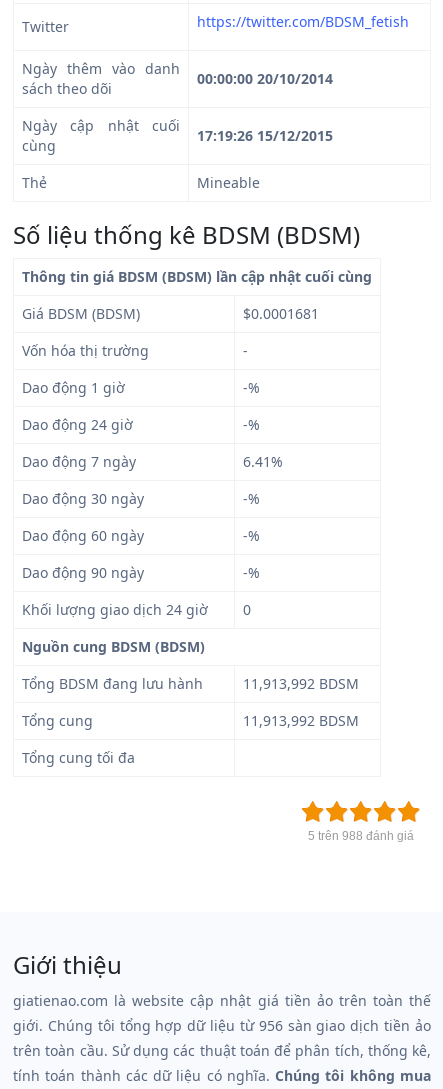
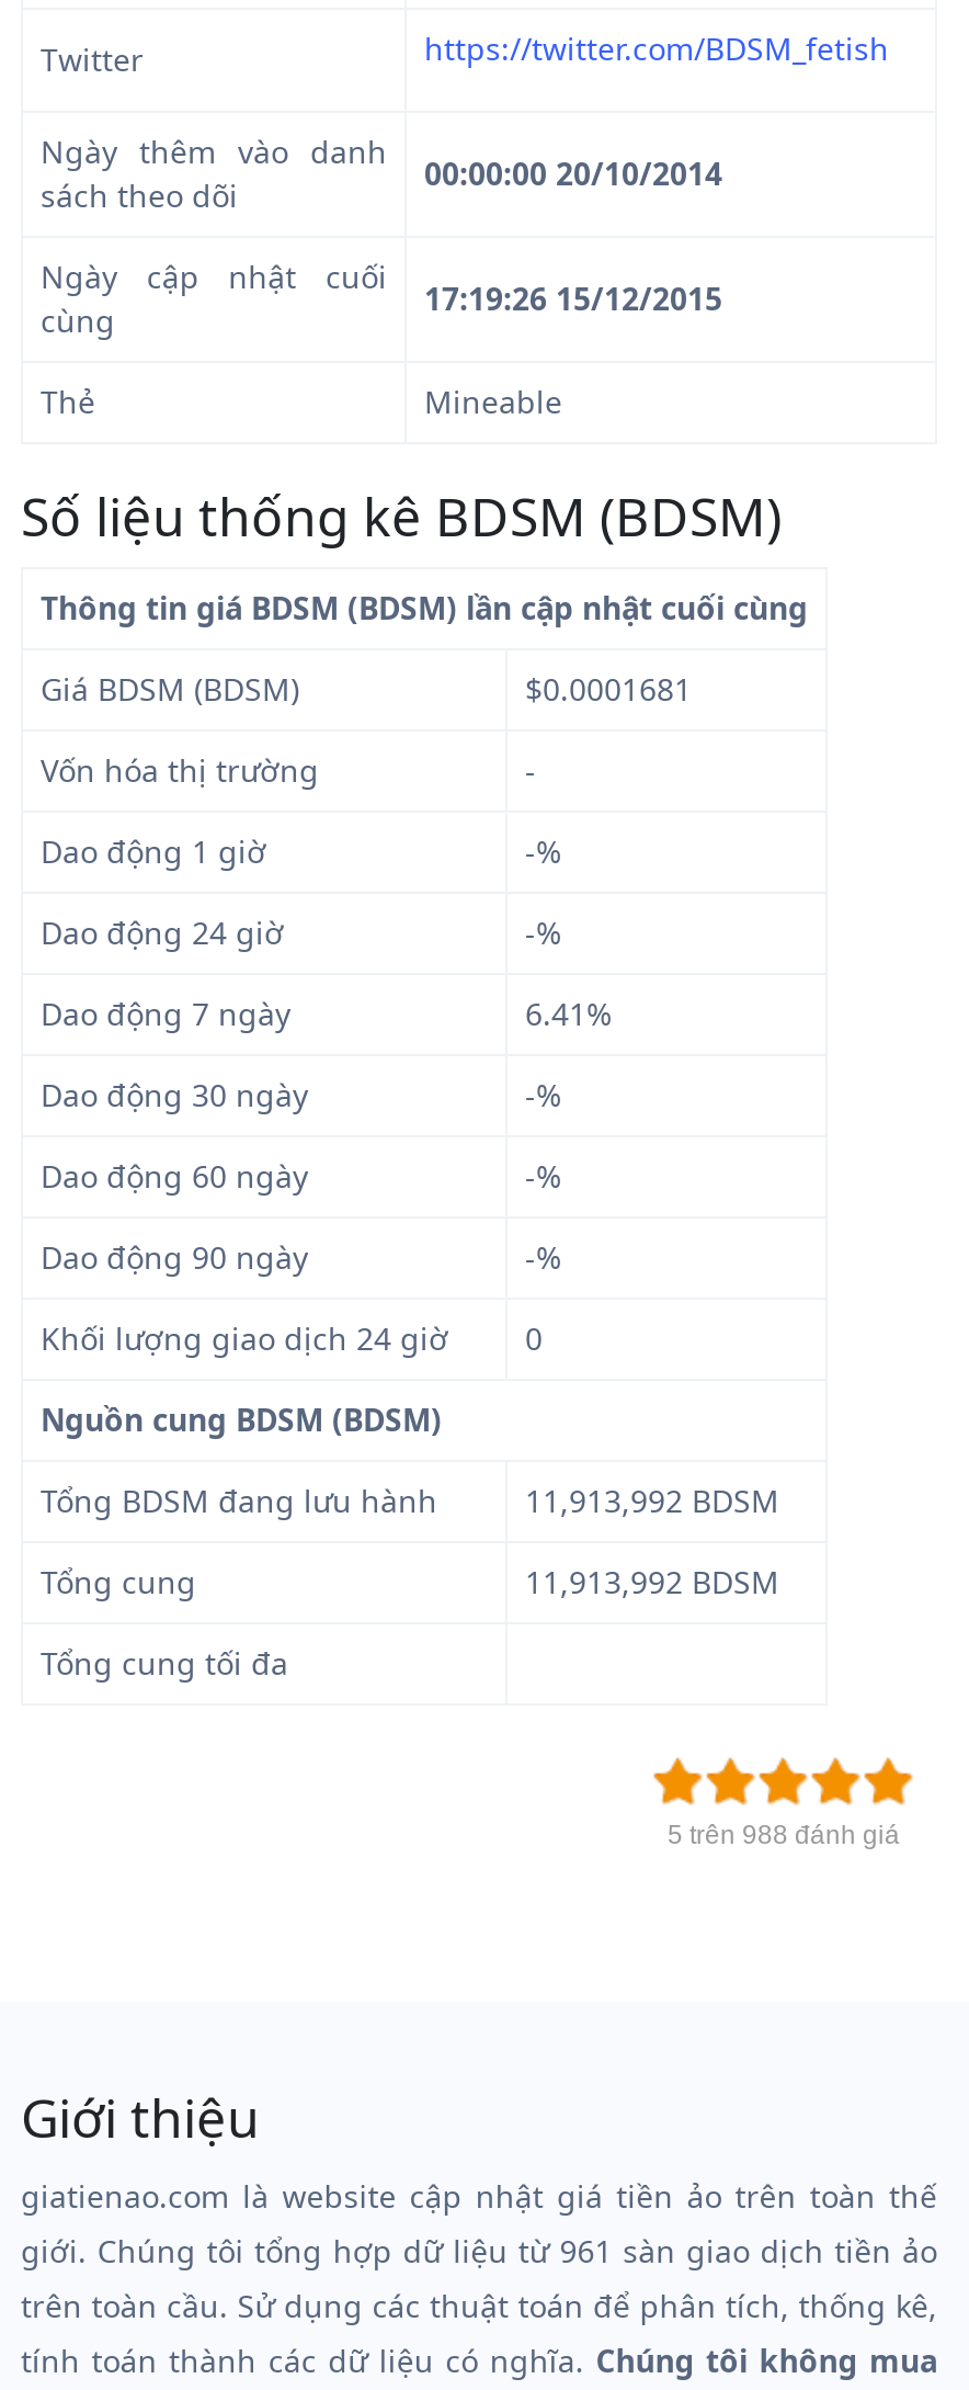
[13,1016,431,1035] giới. Chúng tôi tổng hợp dữ liệu từ 956 sàn giao dịch tiền ảo -> [21,2229,937,2271] giới. Chúng tôi tổng hợp dữ liệu từ 961 sàn giao dịch tiền ảo

